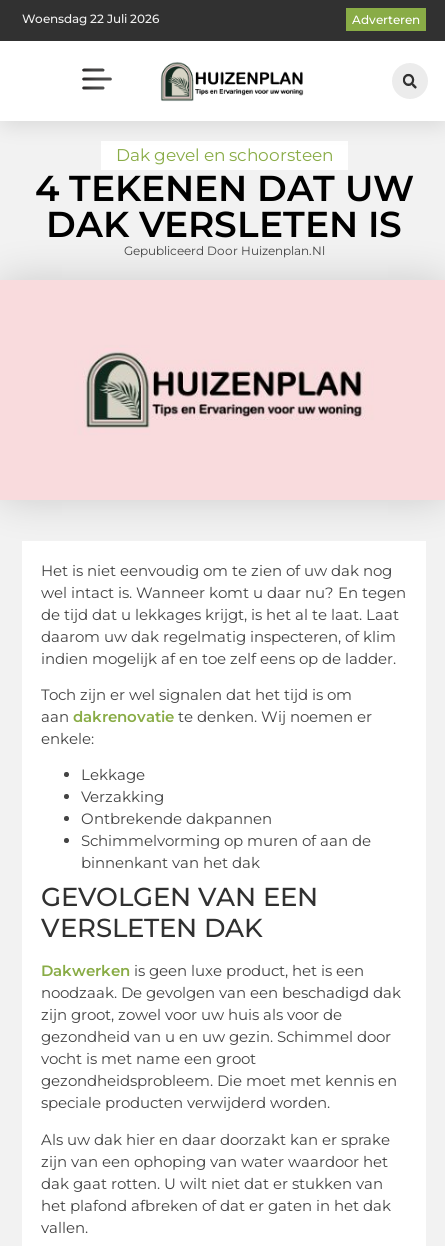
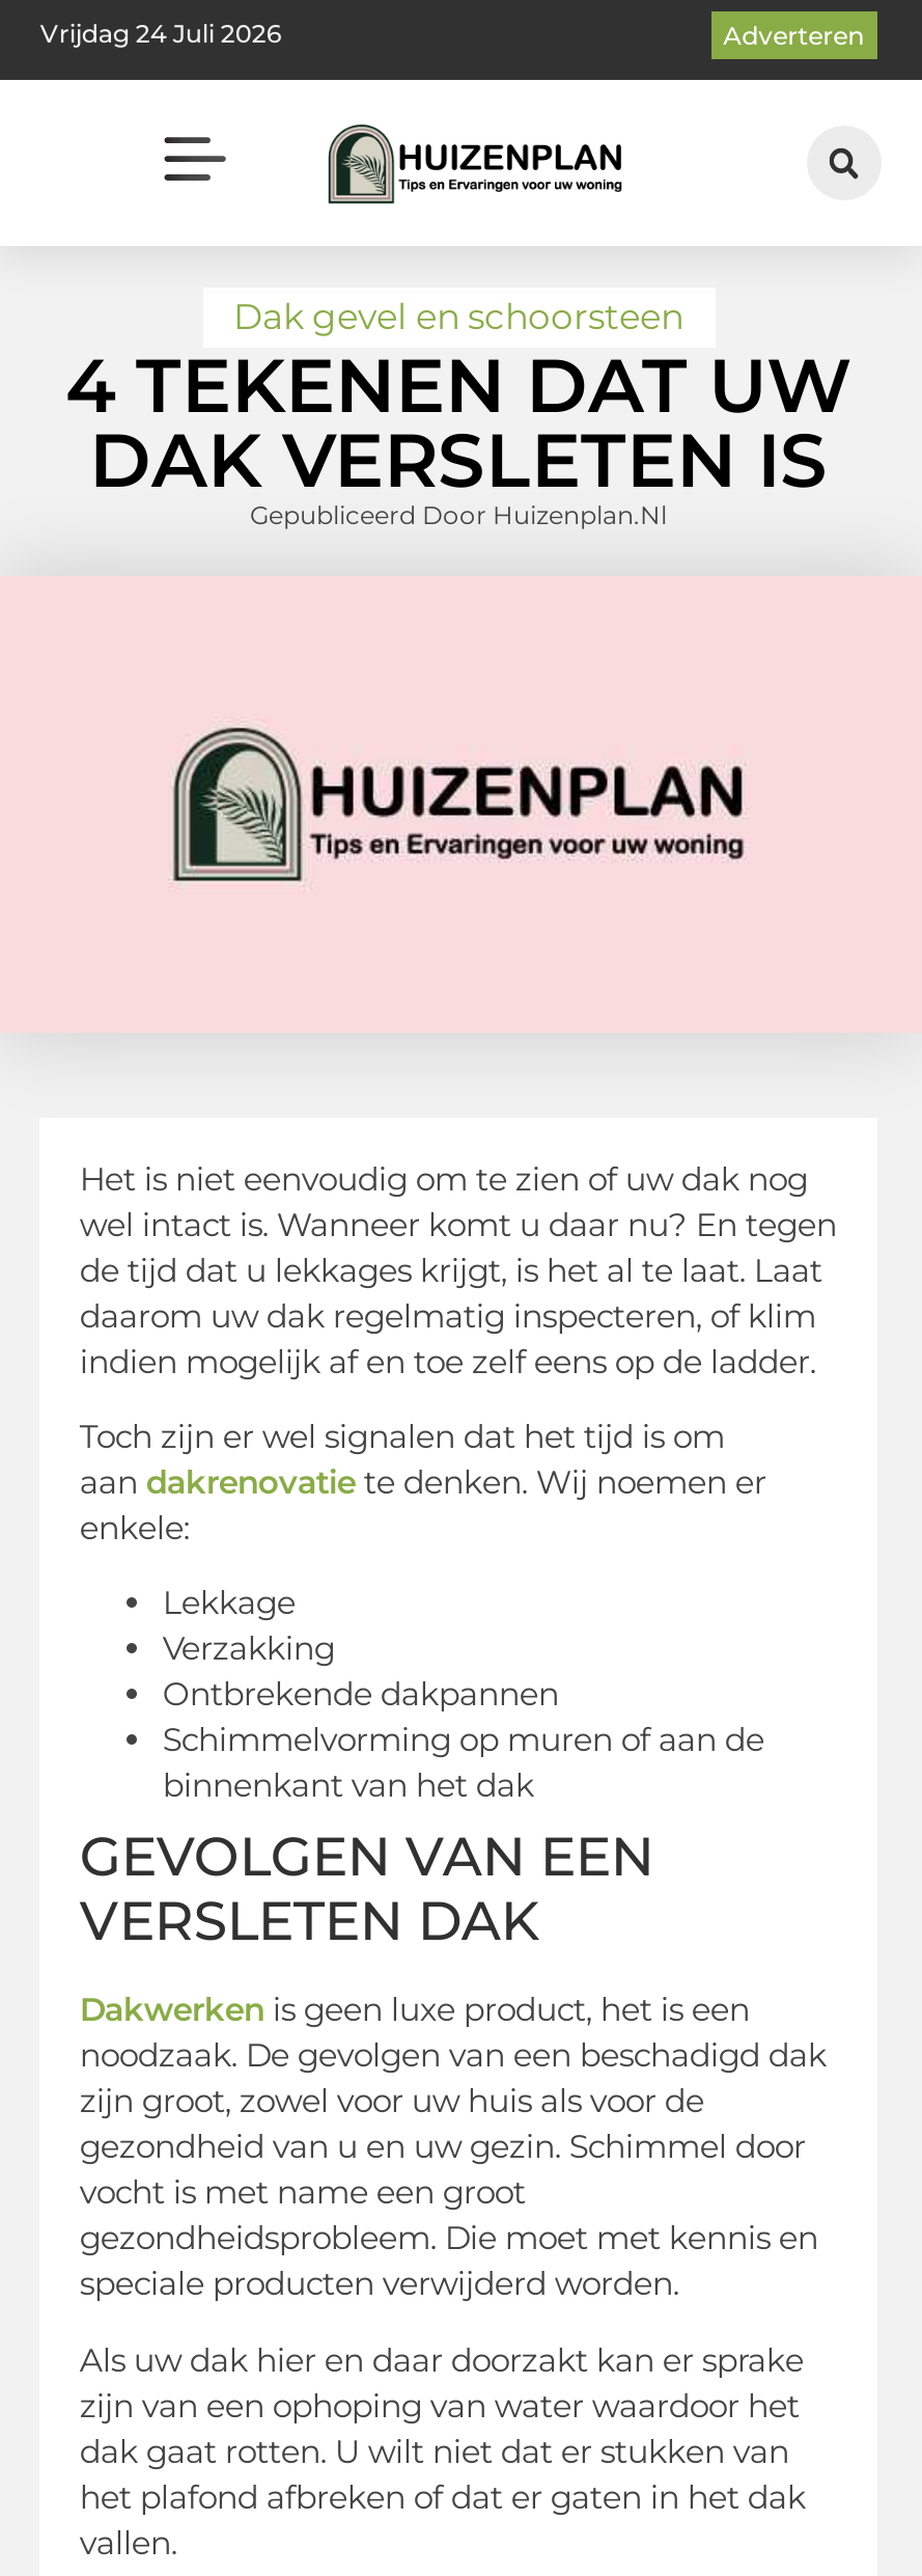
[22,11,159,26] Woensdag 22 Juli 2026 -> [40,17,281,48] Vrijdag 24 Juli 2026

